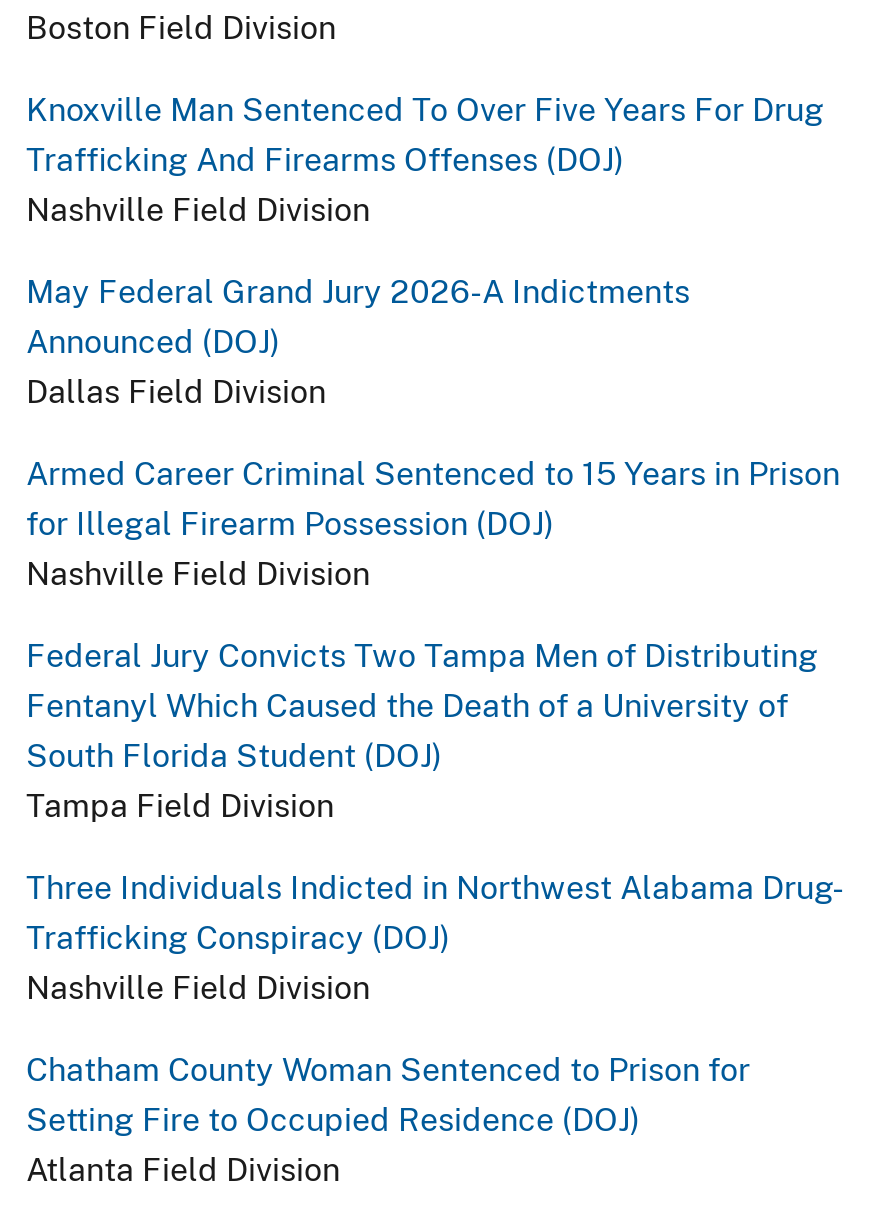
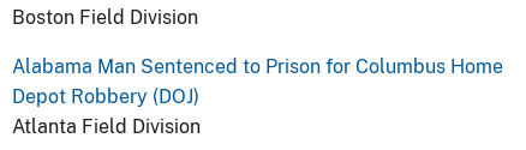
[26,91,844,1139] Knoxville Man Sentenced To Over Five Years For Drug | Trafficking And Firearms Offenses (DOJ) | Nashville Field Division | May Federal Grand Jury 2026-A Indictments | Announced (DOJ) | Dallas Field Division | Armed Career Criminal Sentenced to 15 Years in Prison | for Illegal Firearm Possession (DOJ) | Nashville Field Division | Federal Jury Convicts Two Tampa Men of Distributing | Fentanyl Which Caused the Death of a University of | South Florida Student (DOJ) | Tampa Field Division | Three Individuals Indicted in Northwest Alabama Drug- | Trafficking Conspiracy (DOJ) | Nashville Field Division | Chatham County Woman Sentenced to Prison for | Setting Fire to Occupied Residence (DOJ) -> [12,55,503,108] Alabama Man Sentenced to Prison for Columbus Home | Depot Robbery (DOJ)

